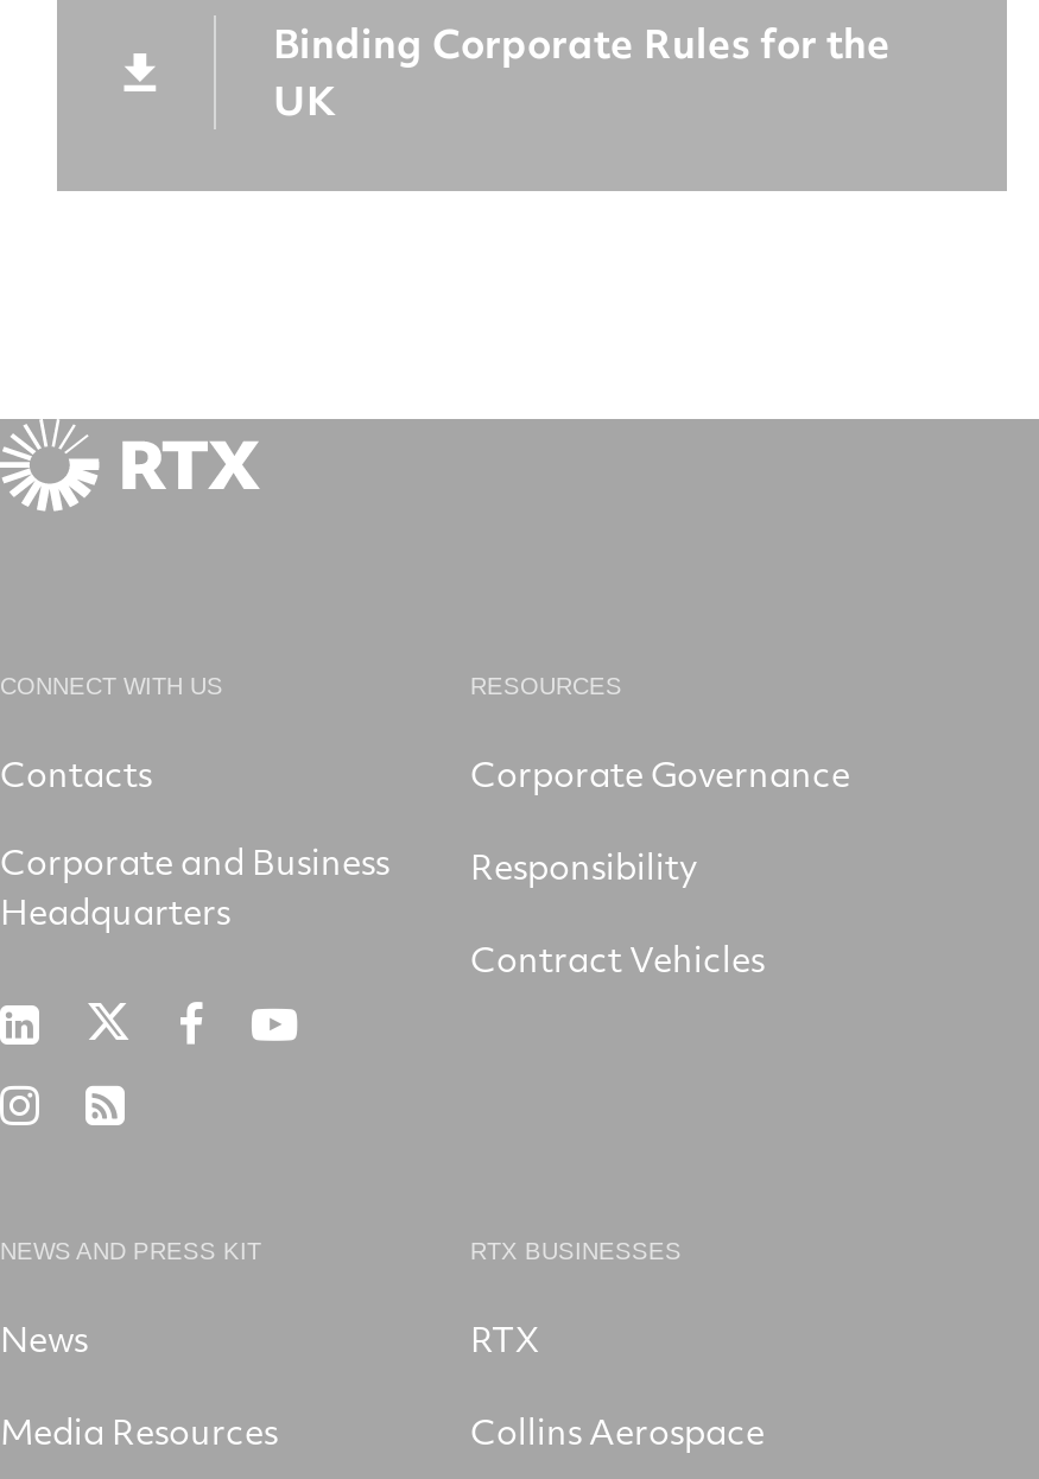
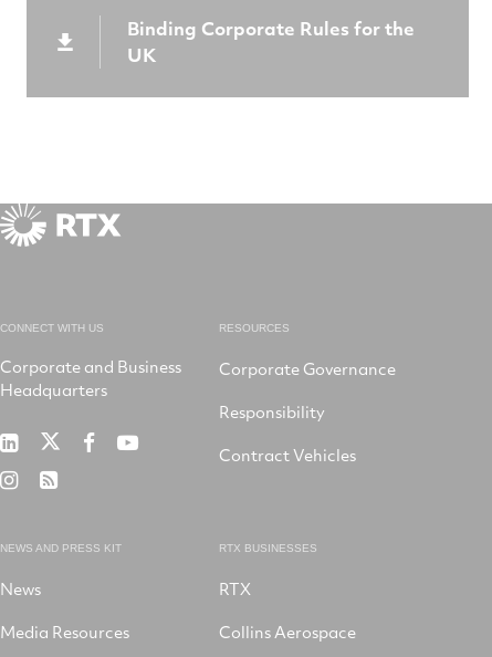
[0,750,152,797] Contacts -> none

